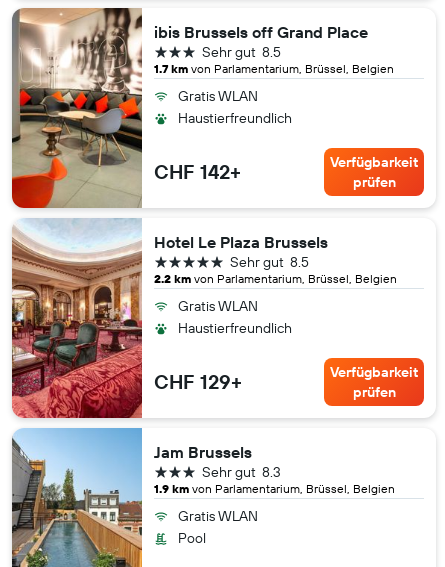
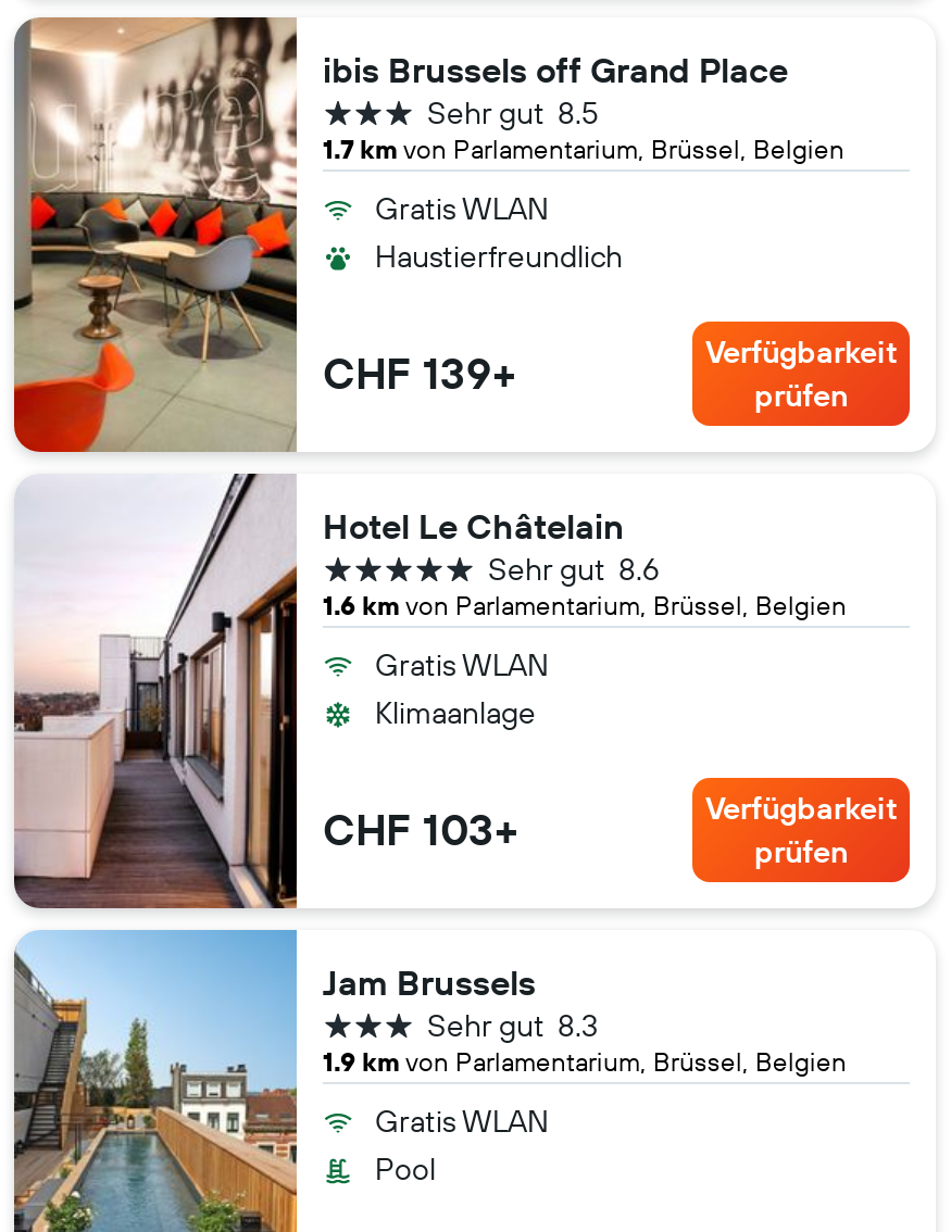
[154,159,241,184] CHF 142+ -> [323,345,516,400] CHF 139+
[11,218,328,419] [image] | Hotel Le Plaza Brussels -> [12,472,623,910] [image] | Hotel Le Châtelain
[290,253,309,271] 8.5 -> [618,550,660,589] 8.6
[154,271,397,286] 2.2 km von Parlamentarium, Brüssel, Belgien -> [323,589,847,621] 1.6 km von Parlamentarium, Brüssel, Belgien
[178,319,292,337] Haustierfreundlich -> [375,693,536,732] Klimaanlage
[154,369,242,394] CHF 129+ -> [323,802,518,856] CHF 103+

